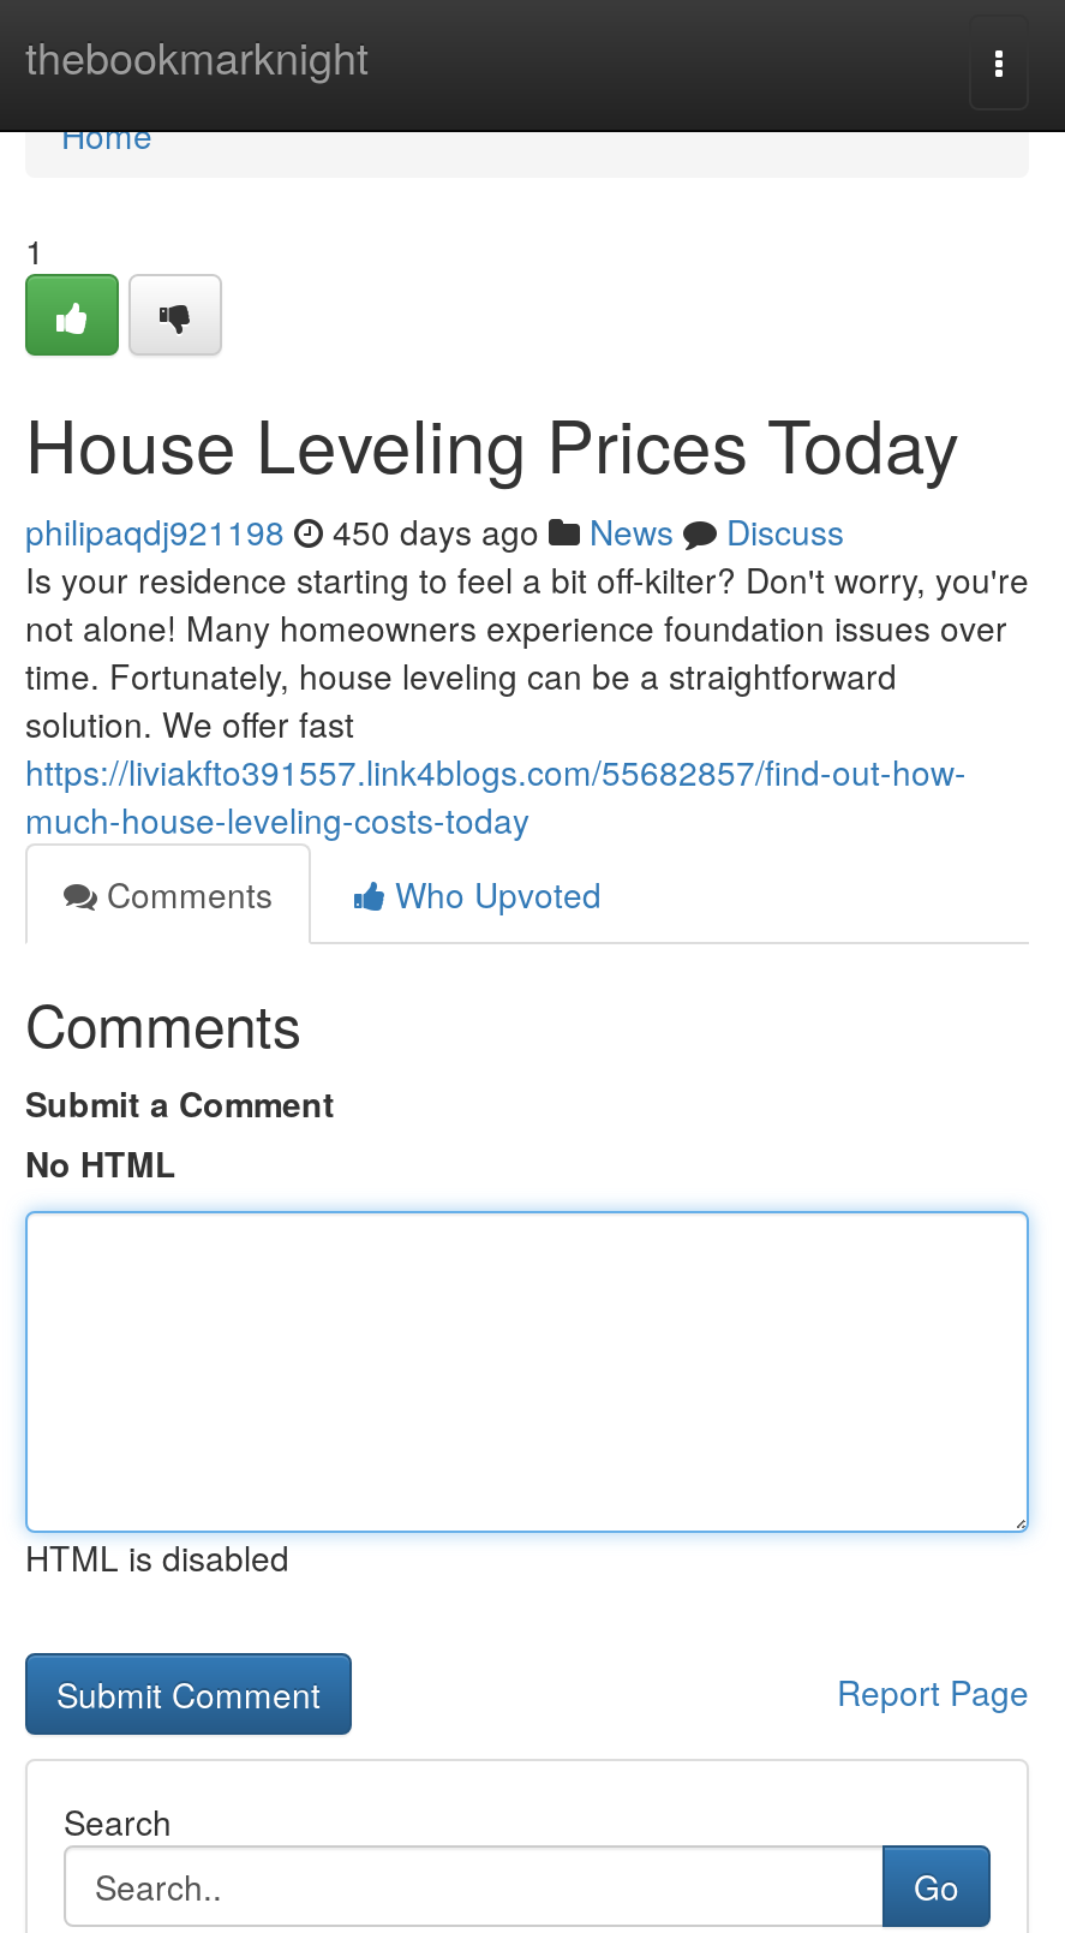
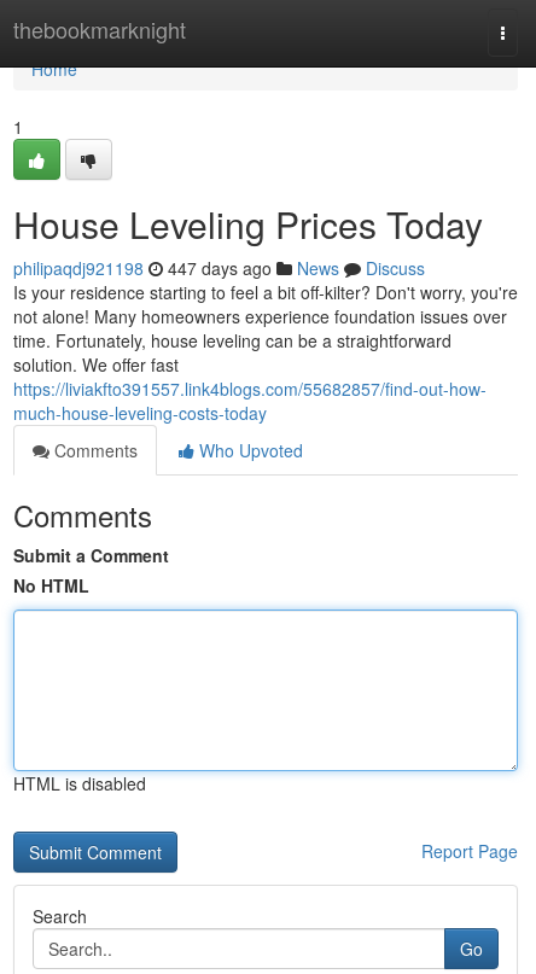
[25,507,844,555] philipaqdj921198 450 days ago News Discuss -> [13,256,425,280] philipaqdj921198 447 days ago News Discuss

